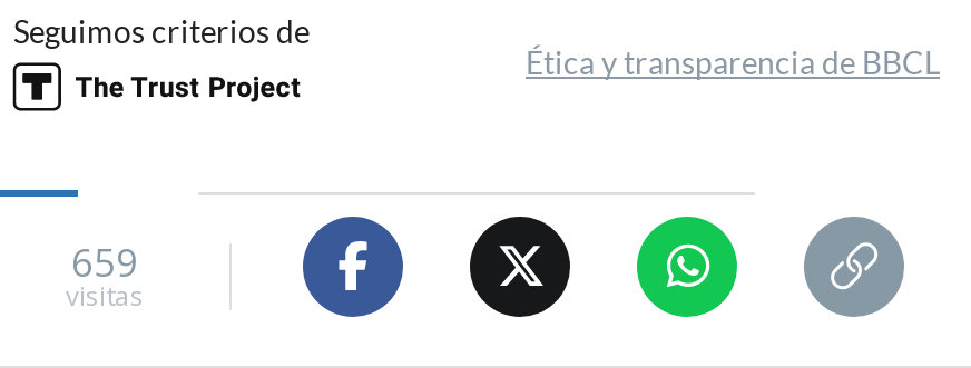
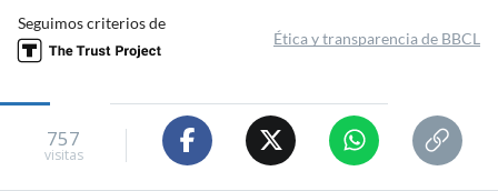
[71,237,138,288] 659 -> [47,126,80,151] 757

